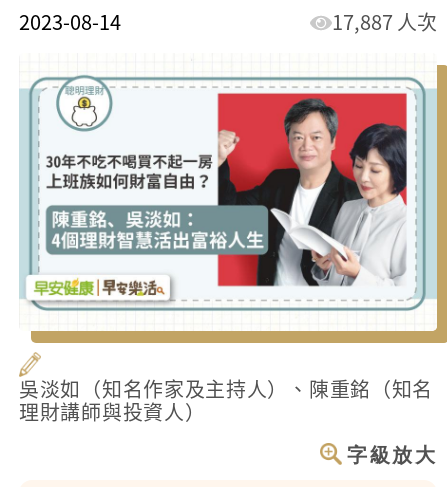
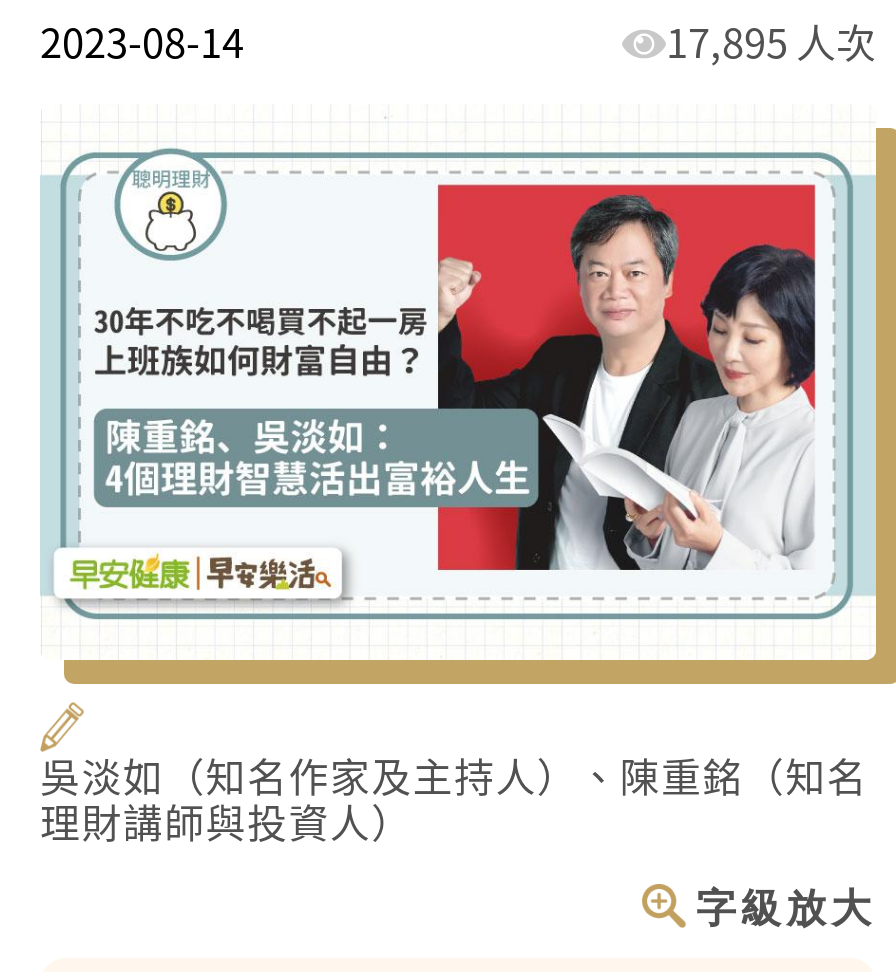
[332,7,437,36] 17,887 人次 -> [666,12,876,70] 17,895 人次

